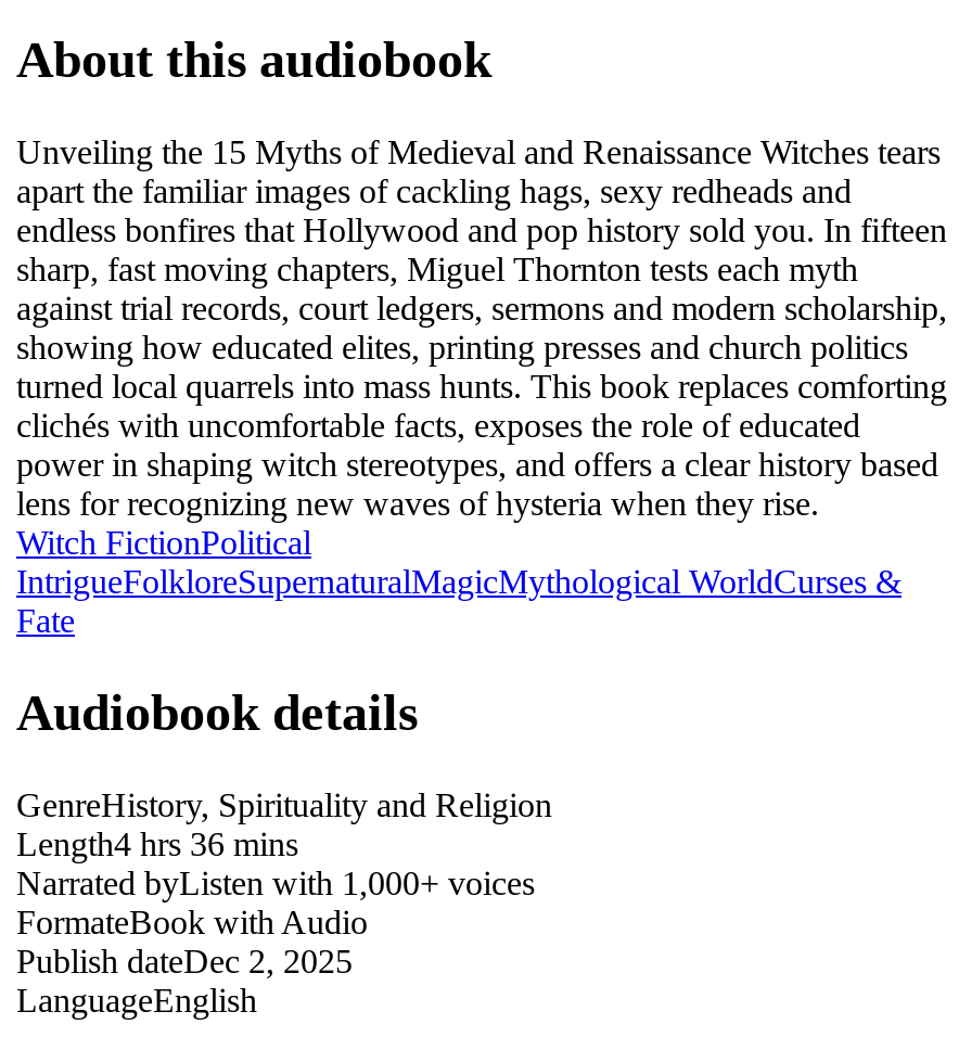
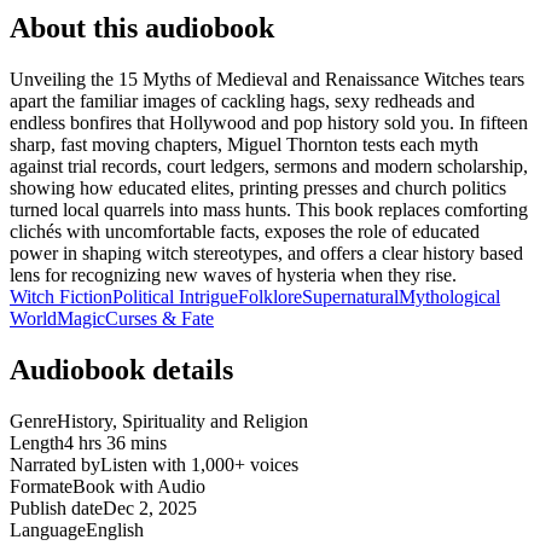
[16,524,902,639] Witch FictionPolitical | IntrigueFolkloreSupernaturalMagicMythological WorldCurses & | Fate -> [10,287,500,329] Witch FictionPolitical IntrigueFolkloreSupernaturalMythological | WorldMagicCurses & Fate

